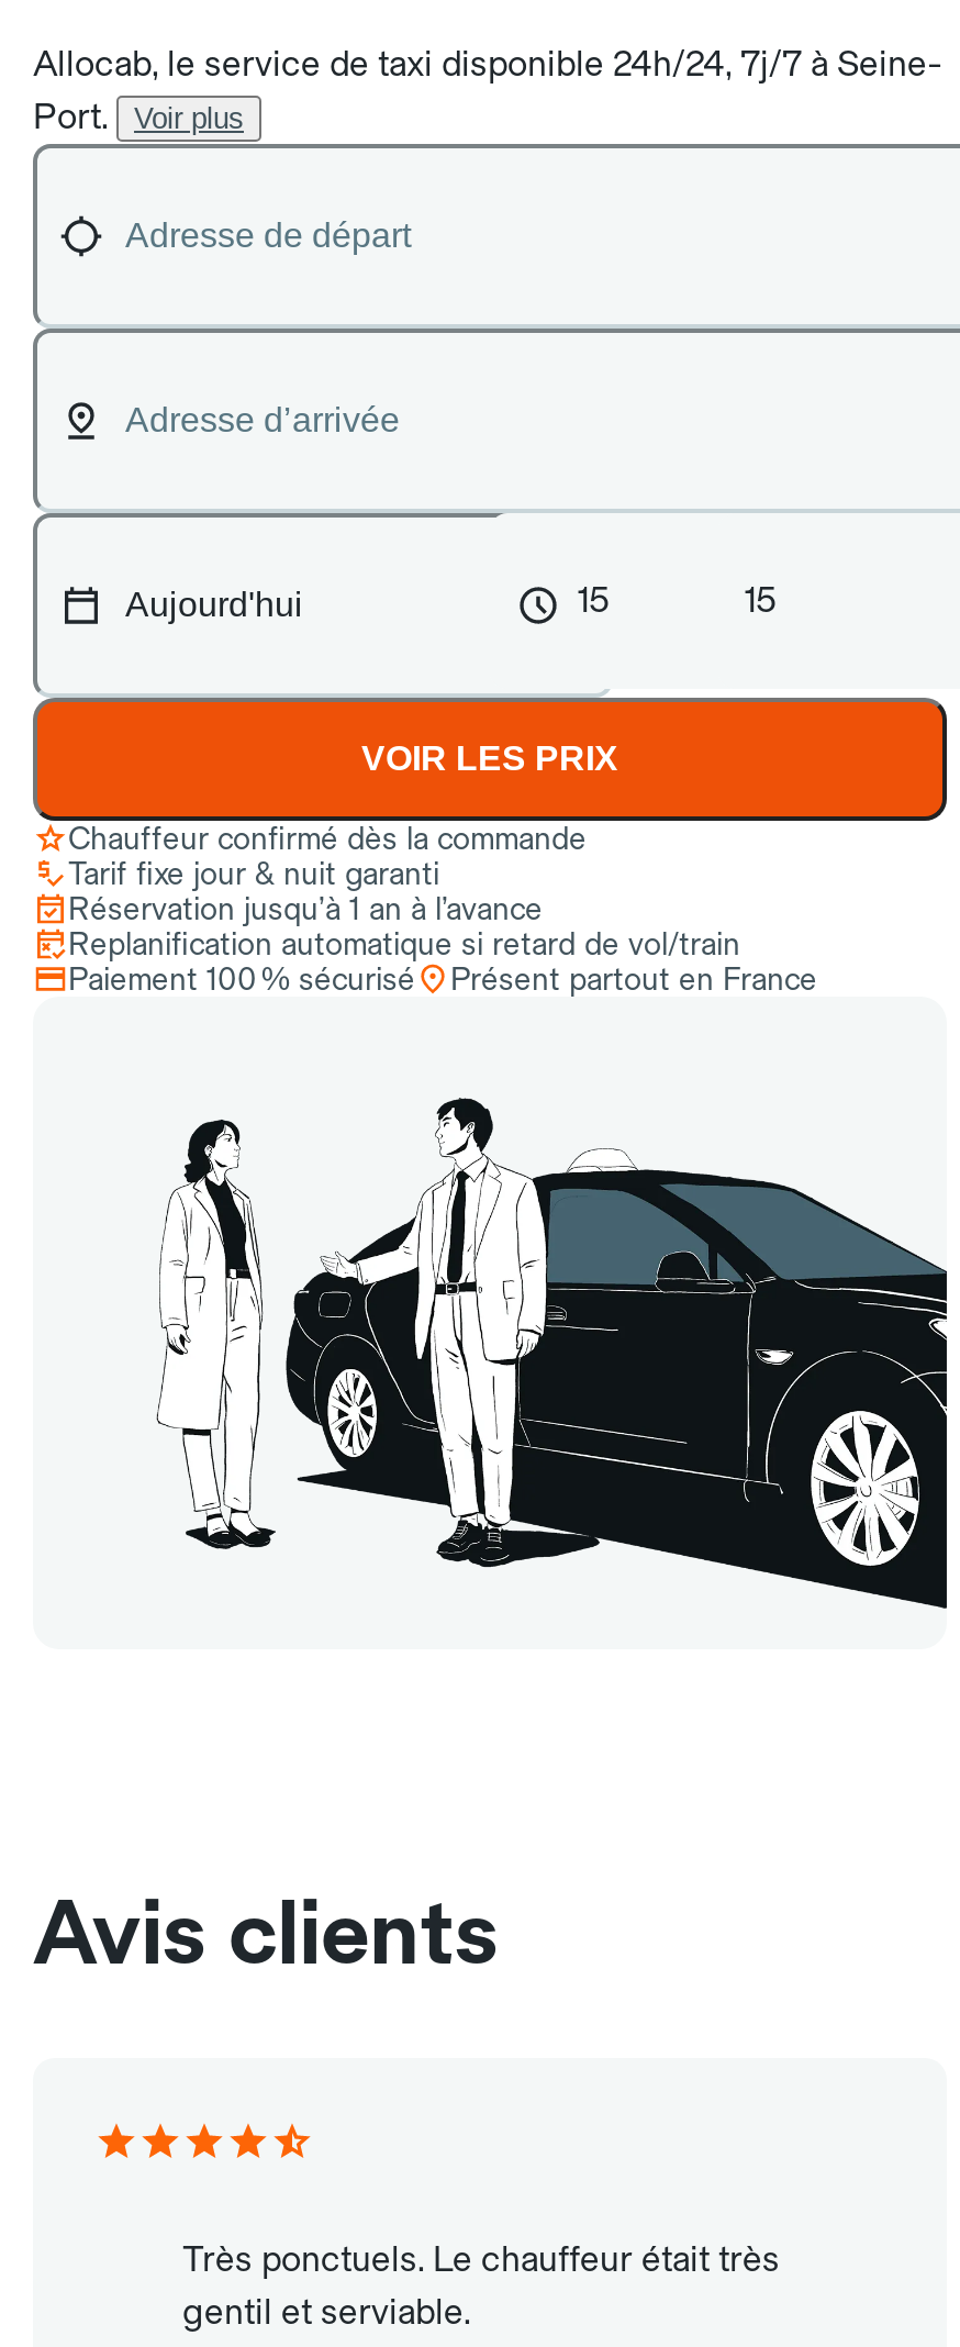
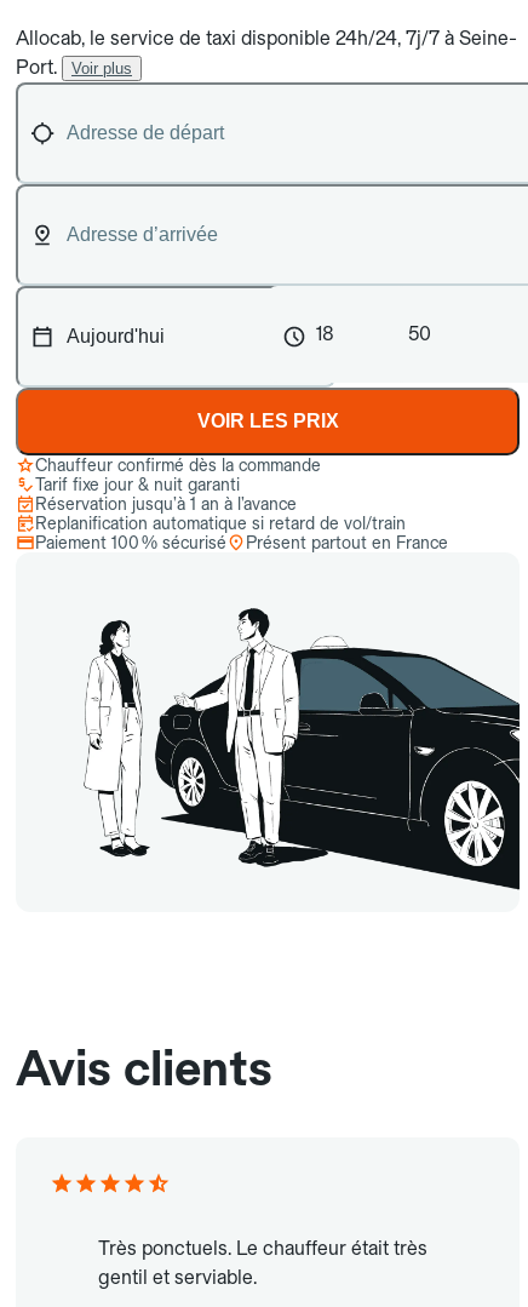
[578,579,609,621] 15 -> [316,322,334,345] 18
[745,579,775,621] 15 -> [408,322,431,345] 50

